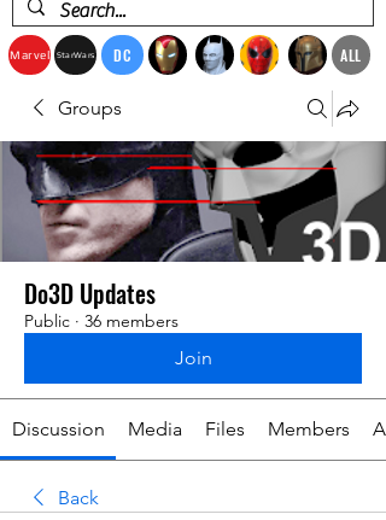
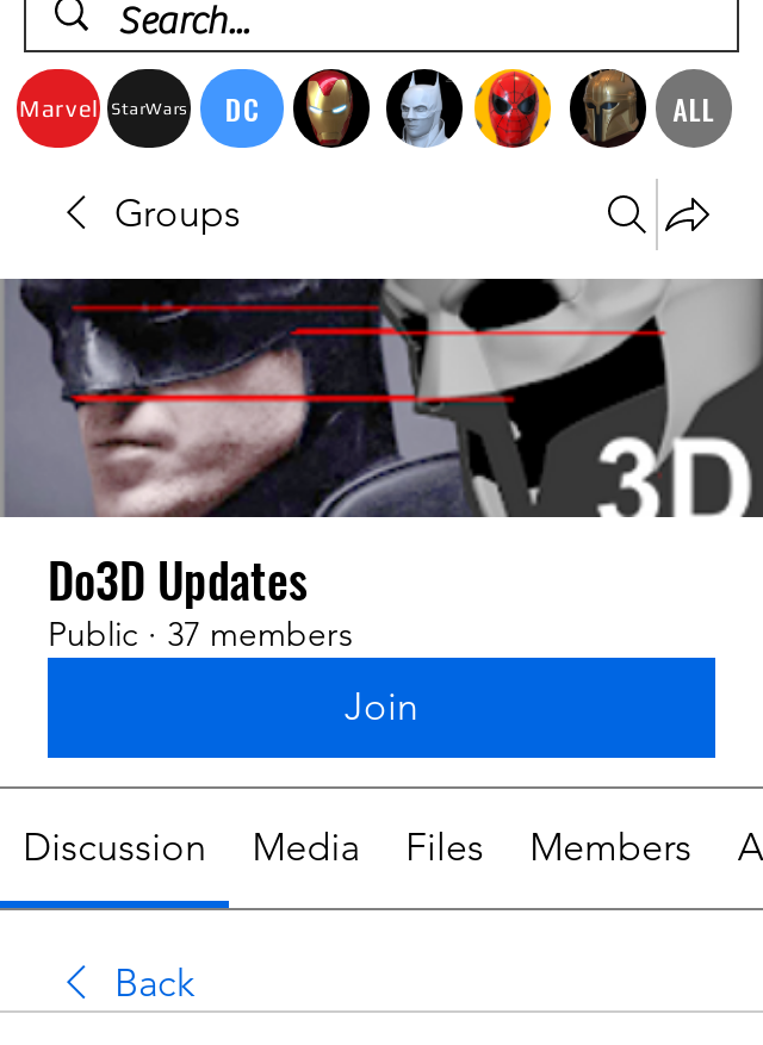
[24,310,179,332] Public · 36 members -> [48,613,353,656] Public · 37 members

